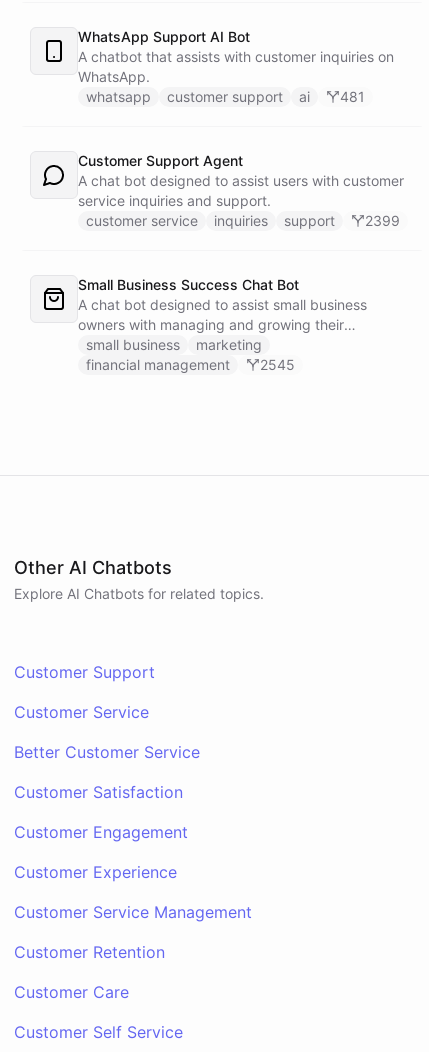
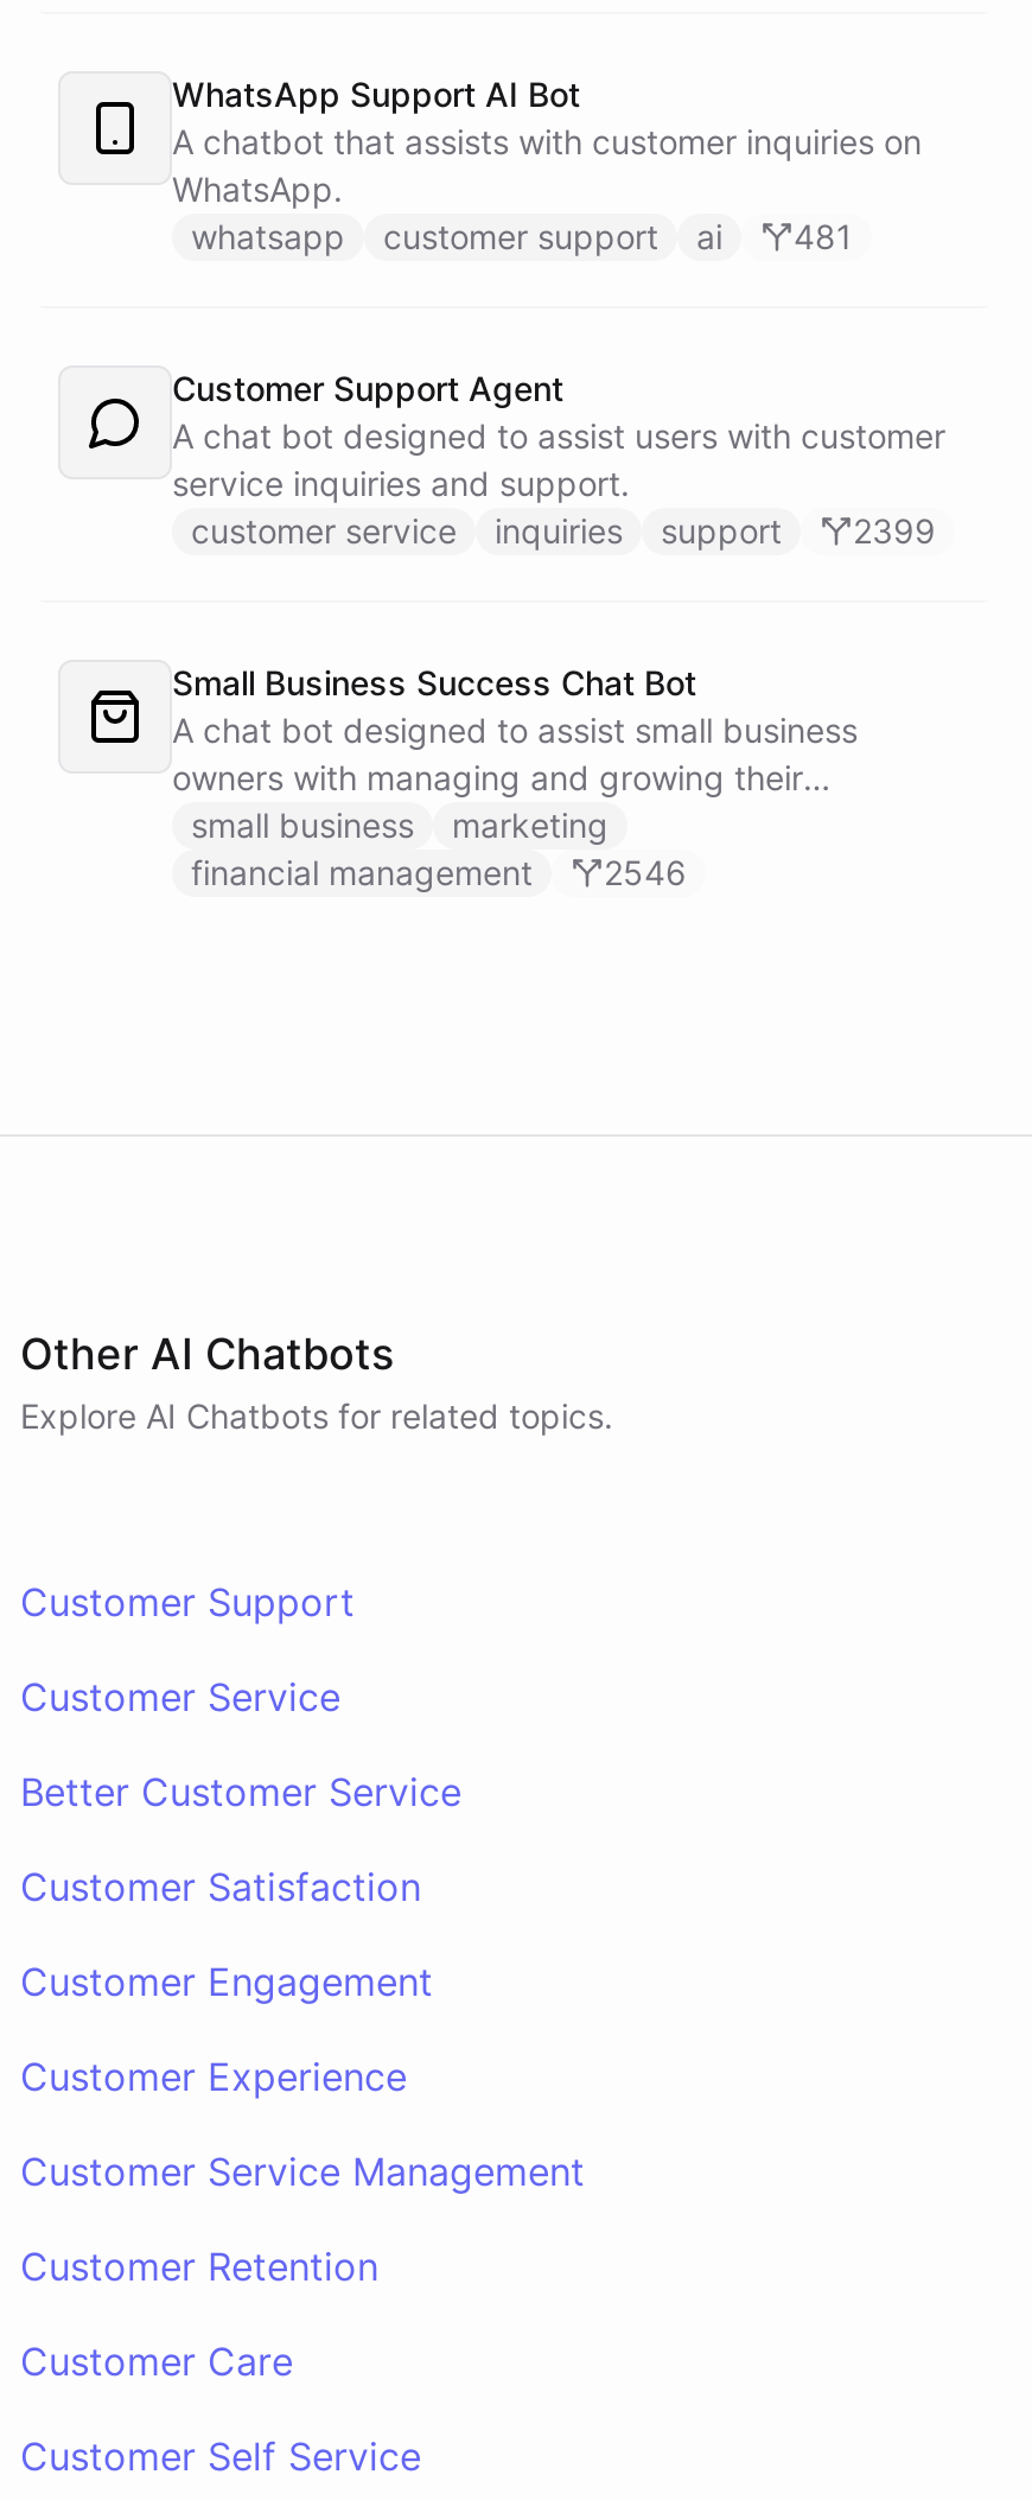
[86,356,295,373] financial management 2545 -> [191,852,687,892] financial management 2546

